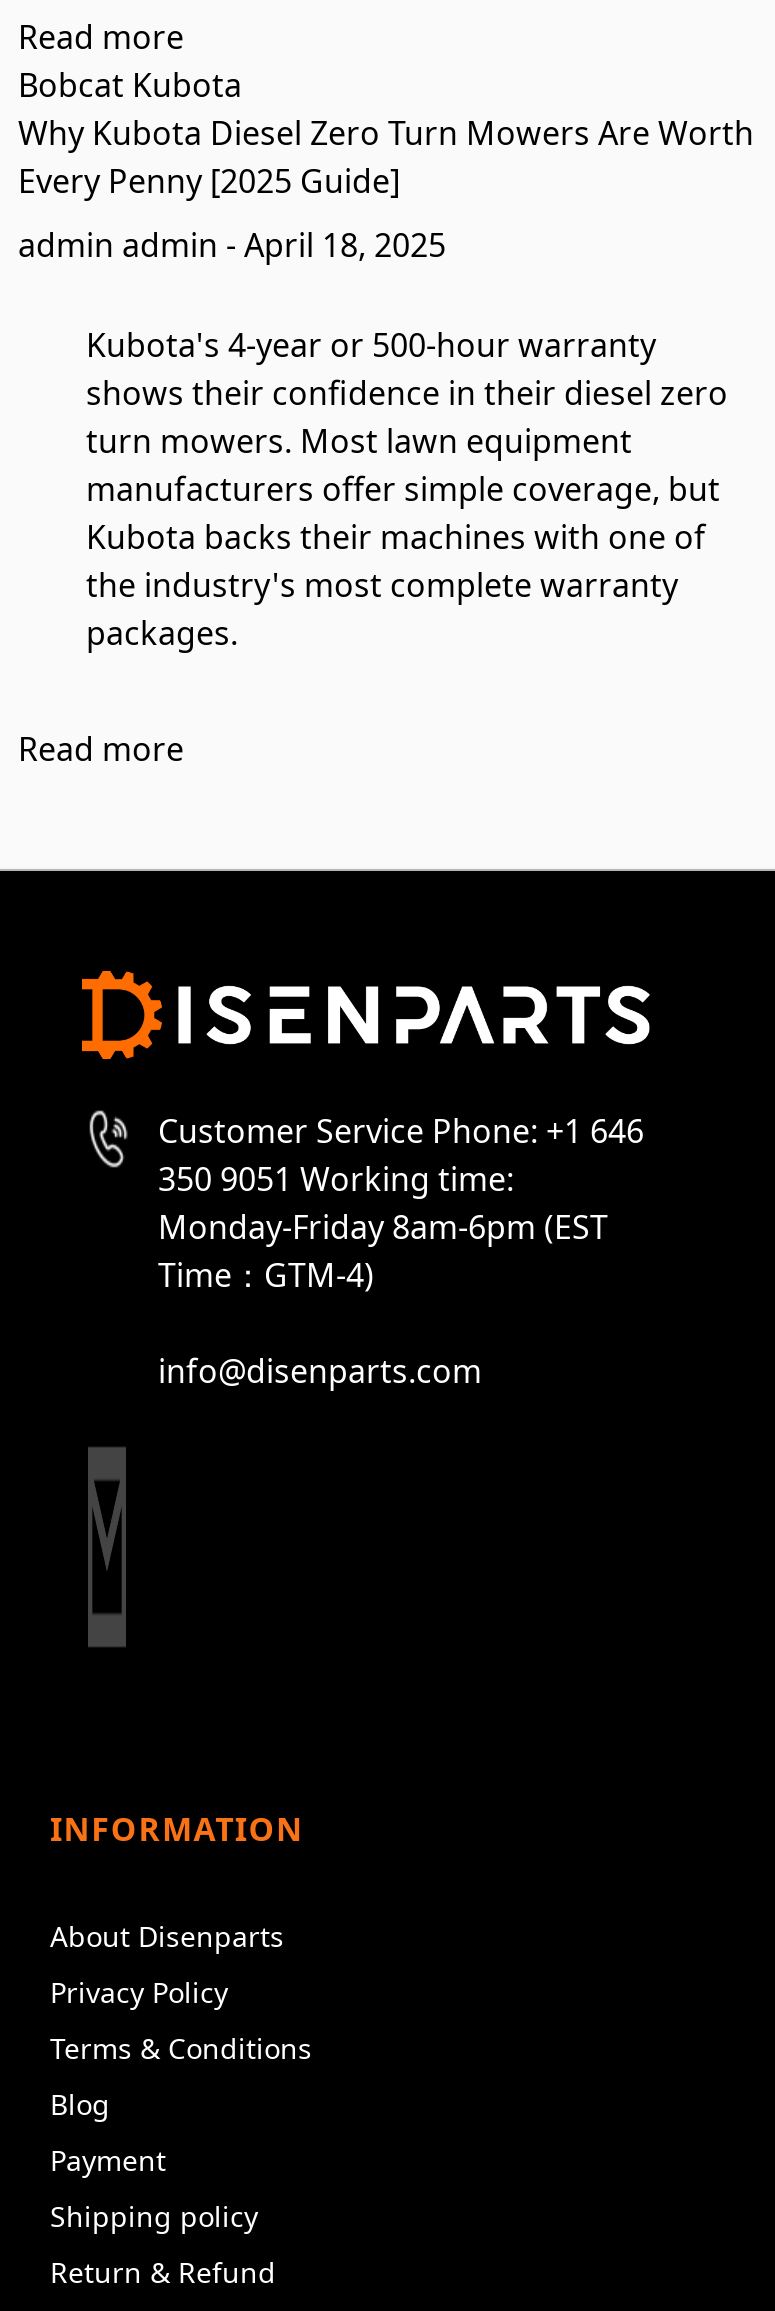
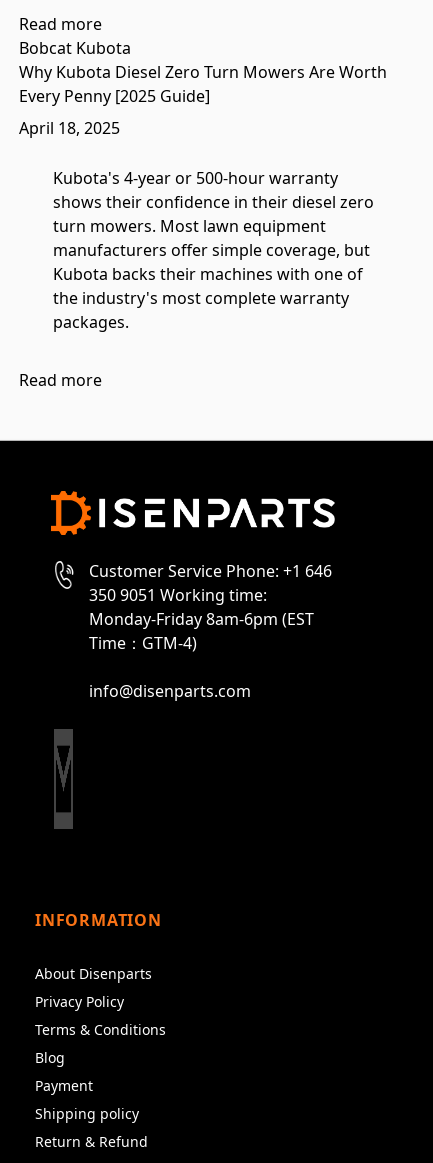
[18,223,446,267] admin admin - April 18, 2025 -> [19,117,120,139] April 18, 2025

